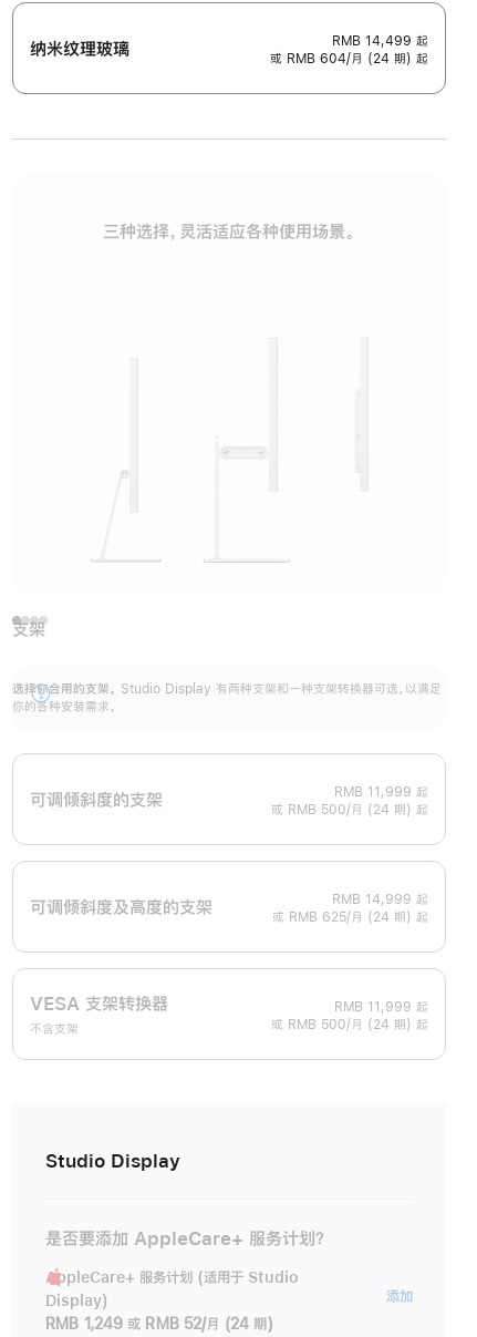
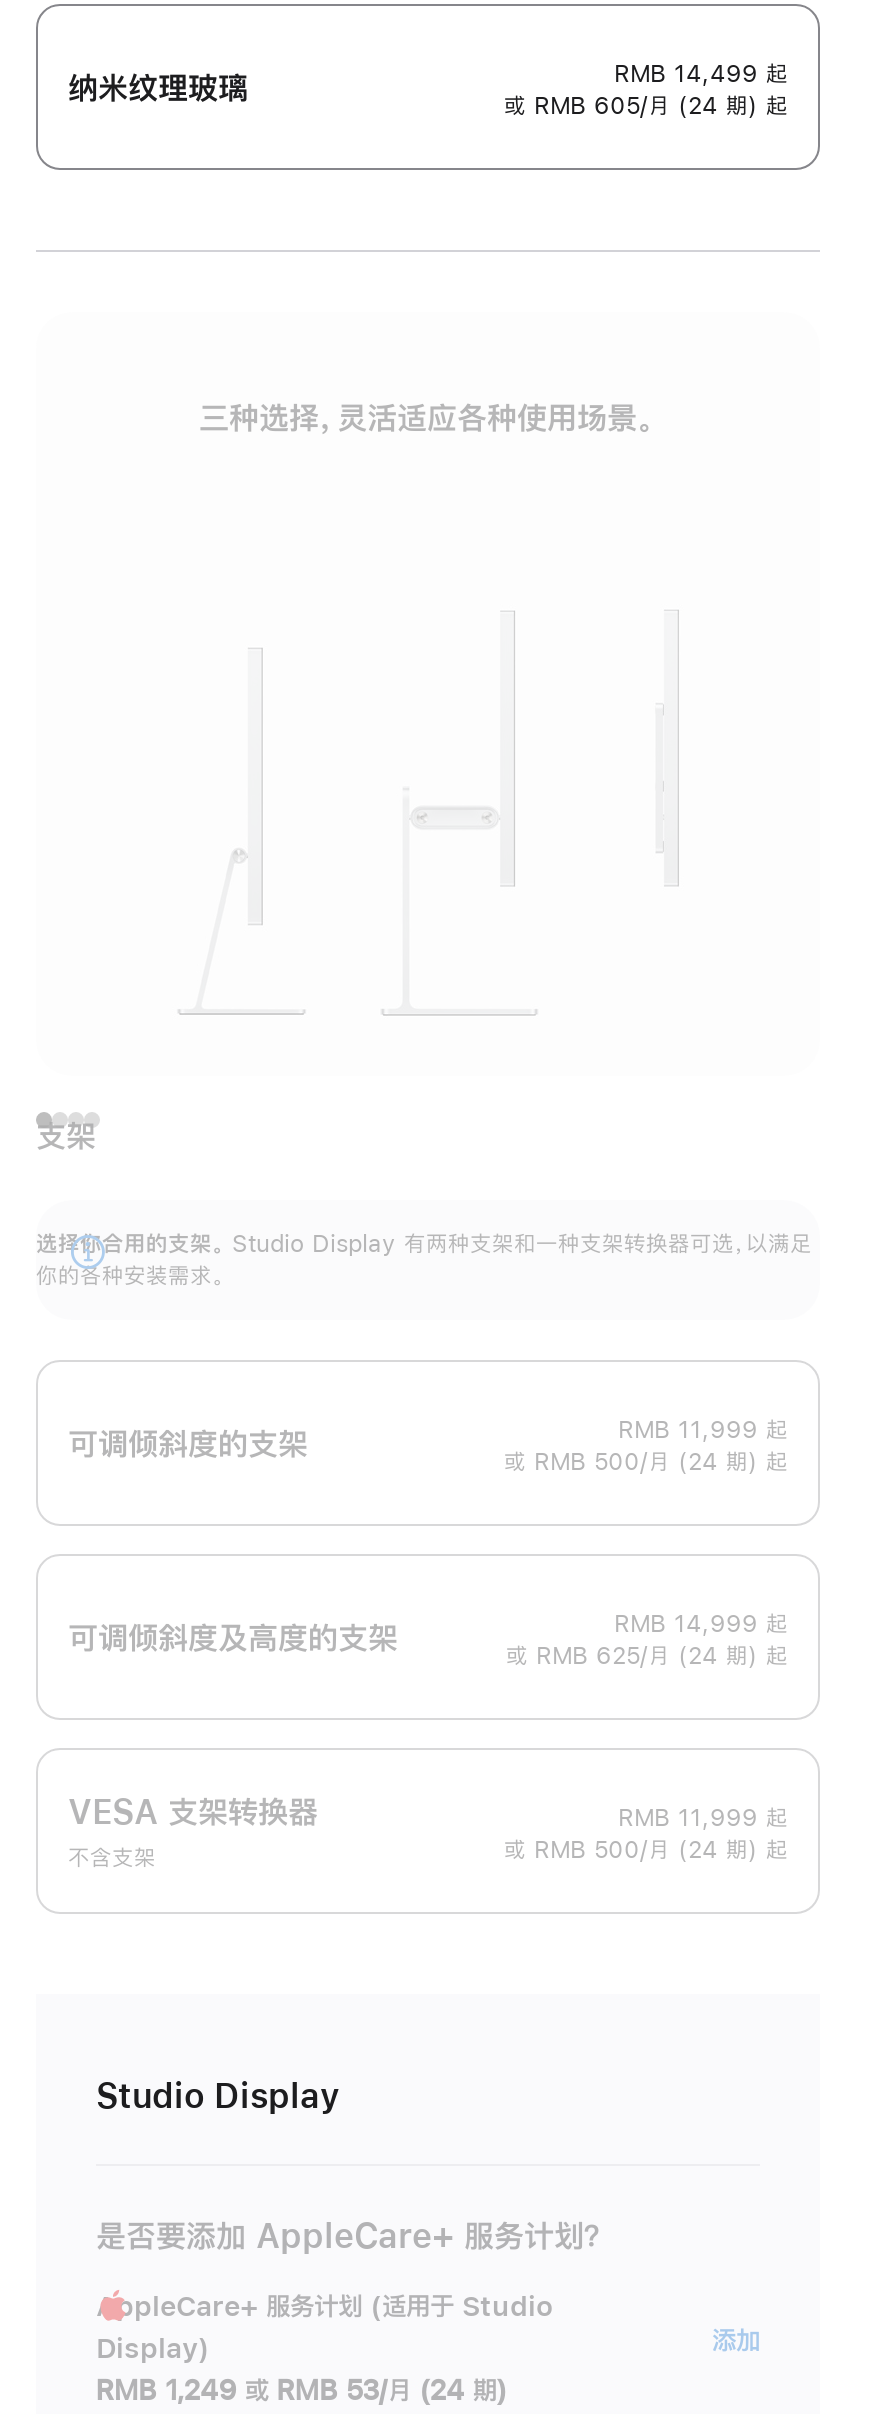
[270,52,428,66] 或 RMB 604/月 (24 期) 起 -> [504,94,788,118] 或 RMB 605/月 (24 期) 起
[45,1316,273,1332] RMB 1,249 或 RMB 52/月 (24 期) -> [96,2377,507,2405] RMB 1,249 或 RMB 53/月 (24 期)

